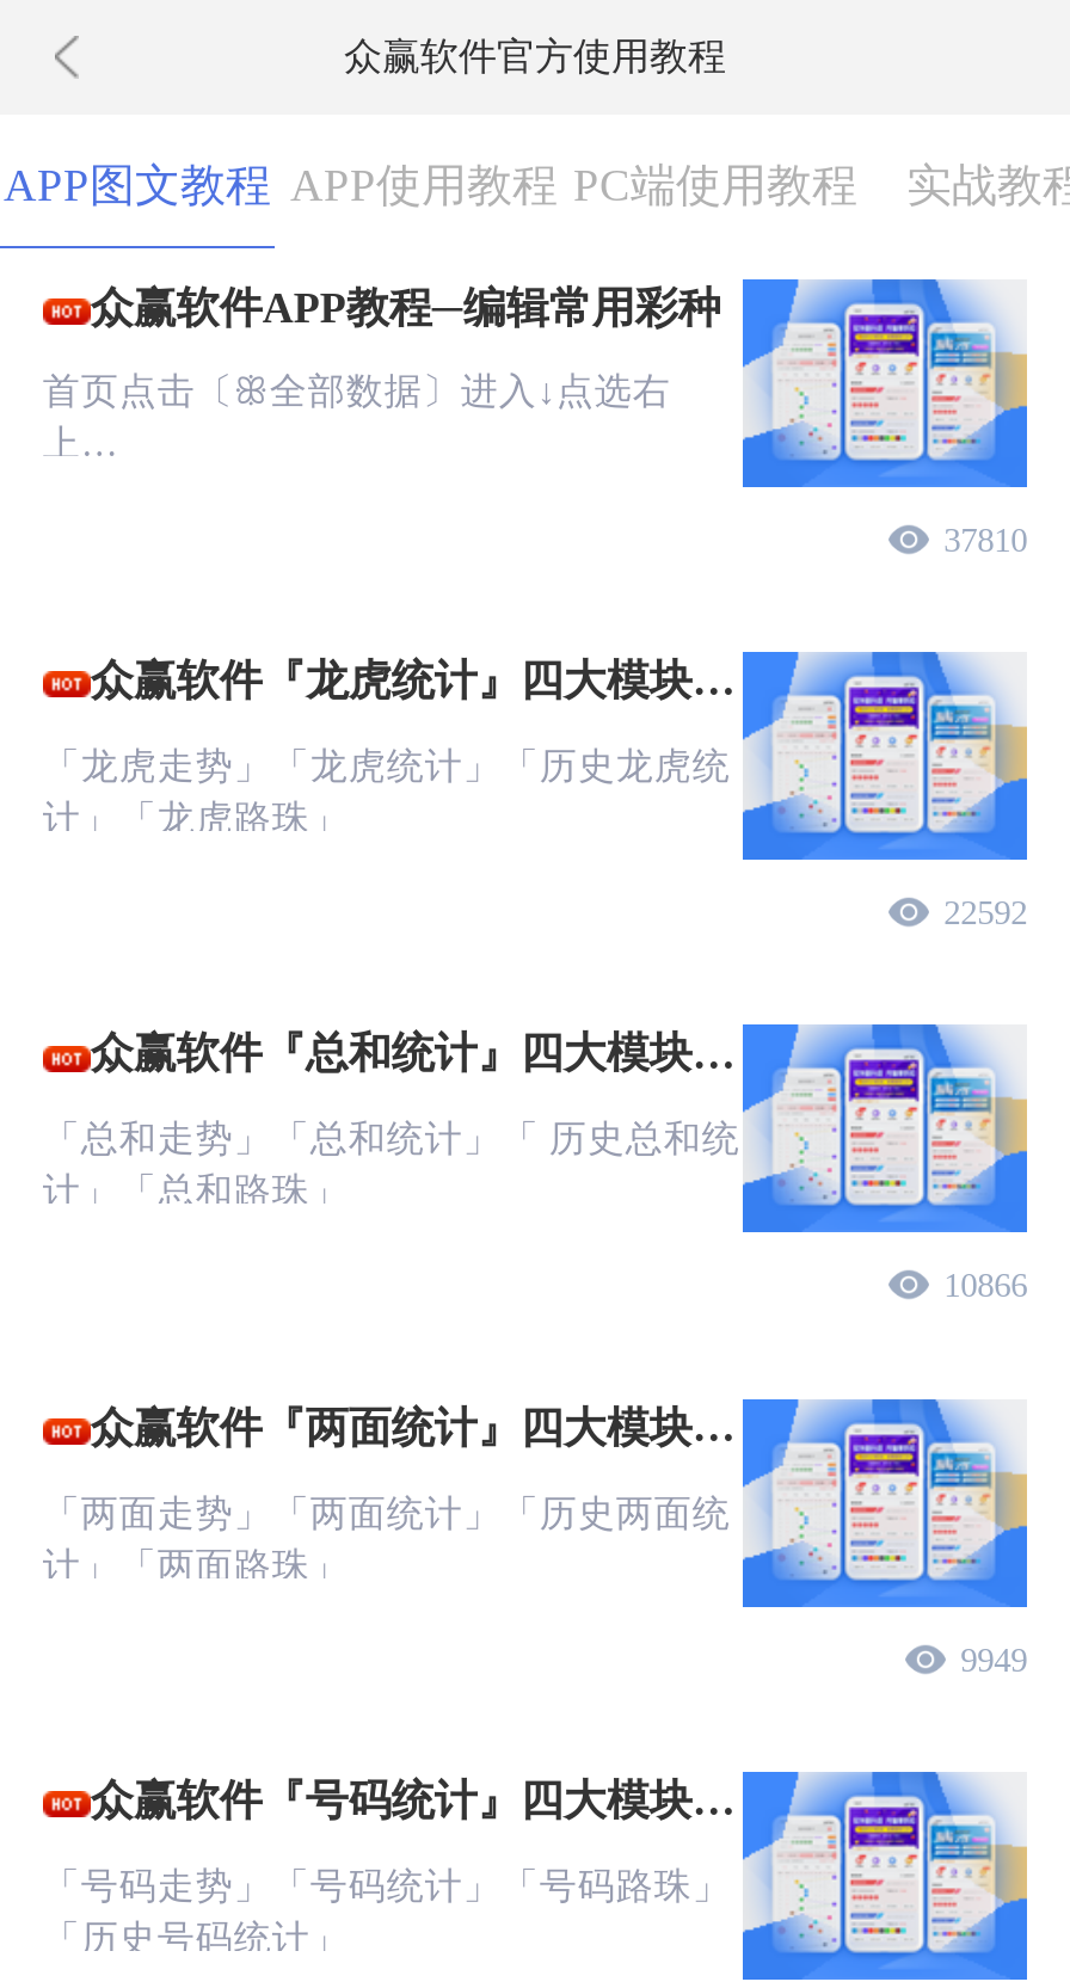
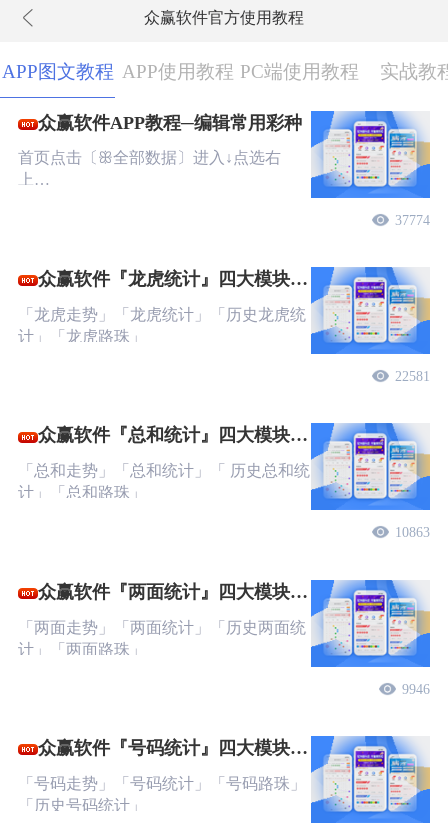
[944,520,1027,558] 37810 -> [395,212,430,228] 37774
[944,893,1027,931] 22592 -> [395,368,430,384] 22581
[944,1267,1027,1305] 10866 -> [395,524,430,540] 10863
[960,1640,1027,1678] 9949 -> [402,681,430,697] 9946

